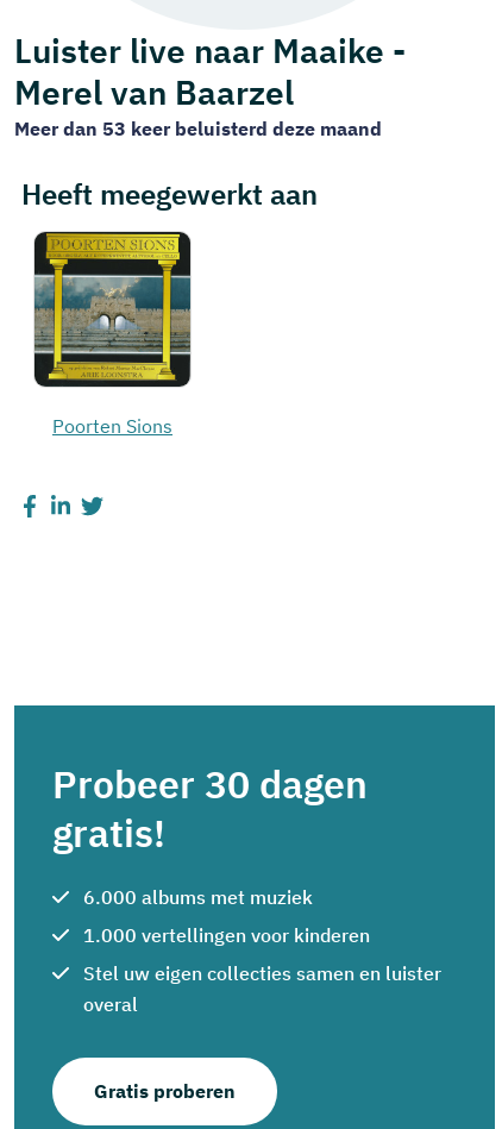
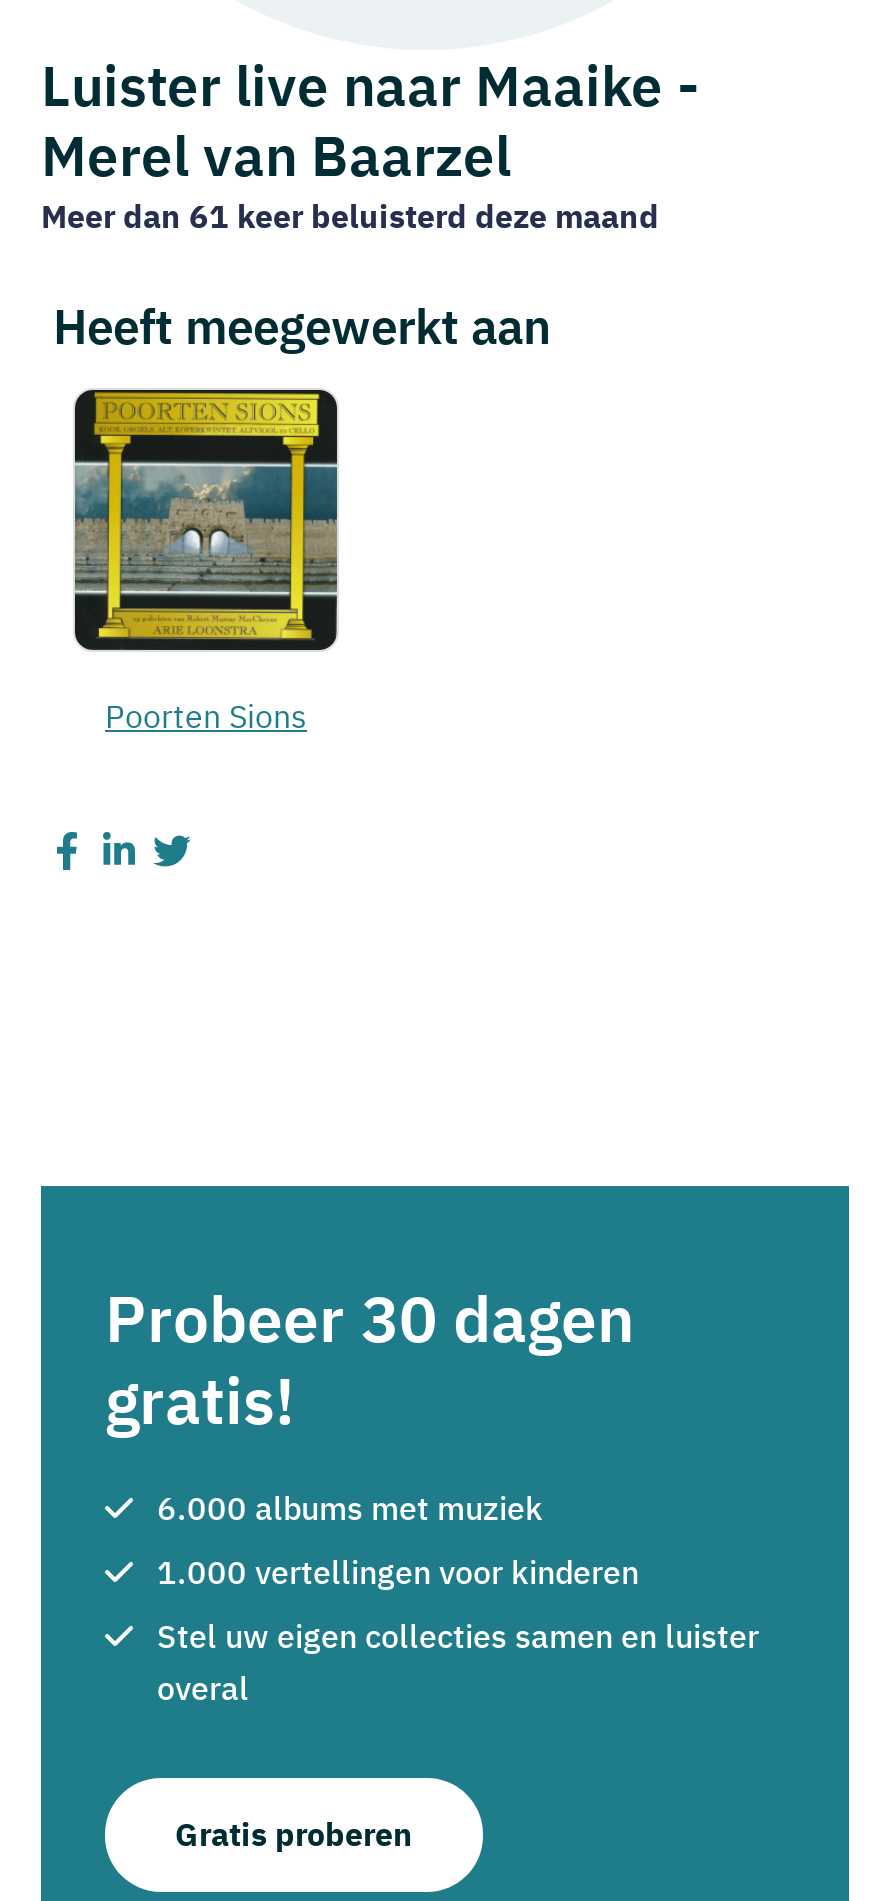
[14,117,382,141] Meer dan 53 keer beluisterd deze maand -> [41,197,659,237] Meer dan 61 keer beluisterd deze maand

